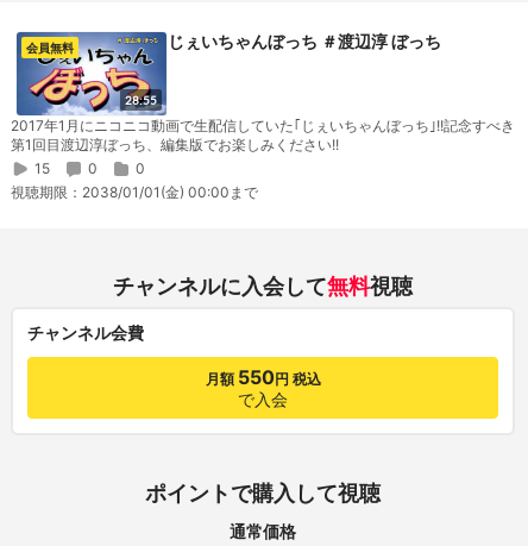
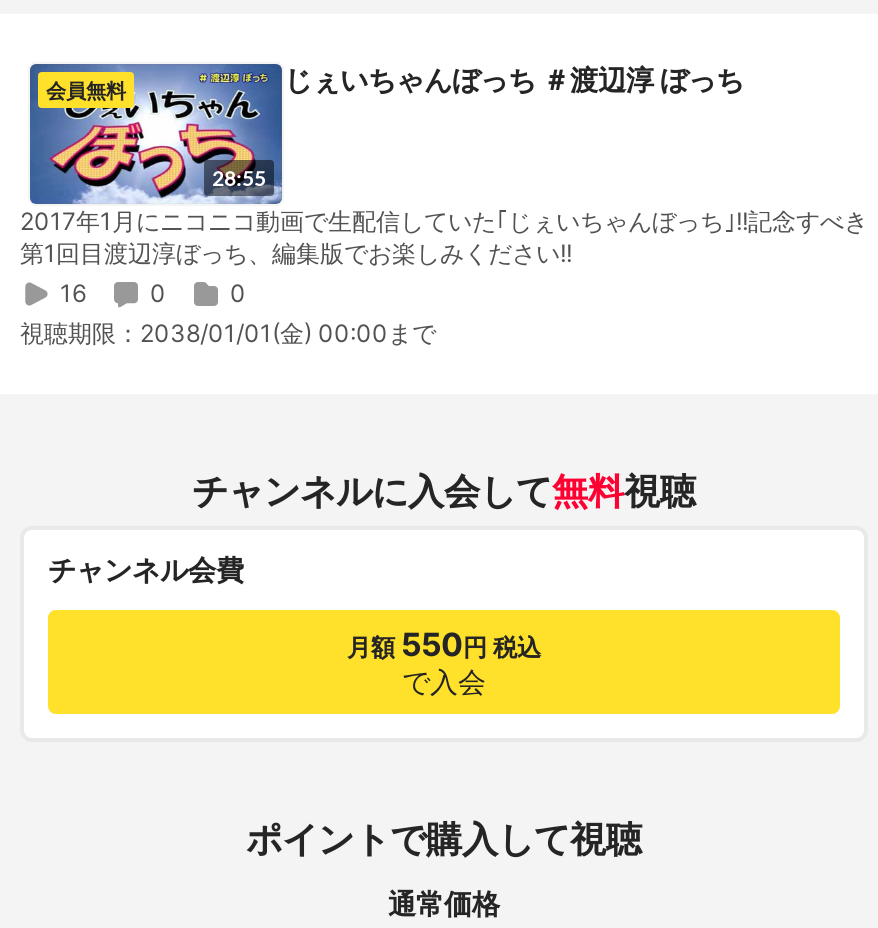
[34,159,50,177] 15 -> [60,278,86,308] 16

